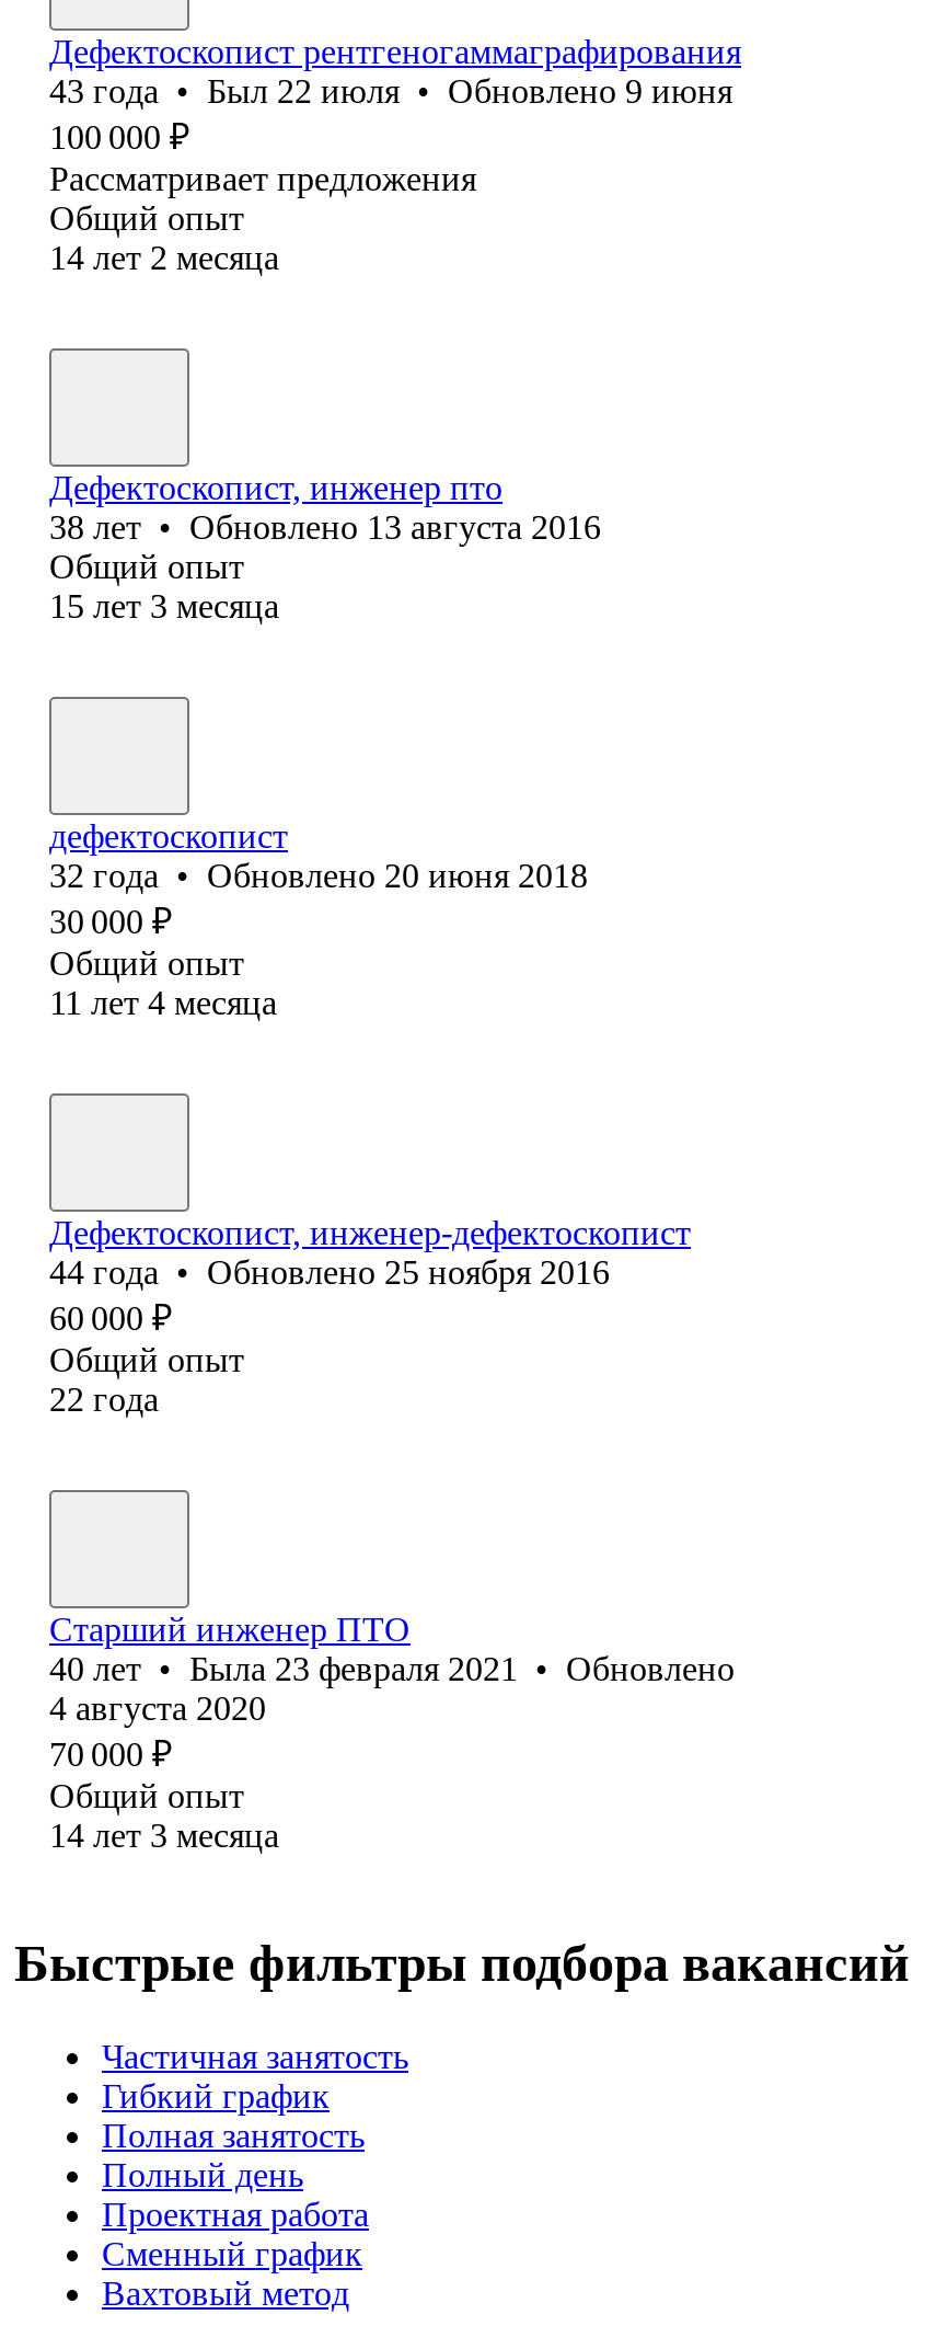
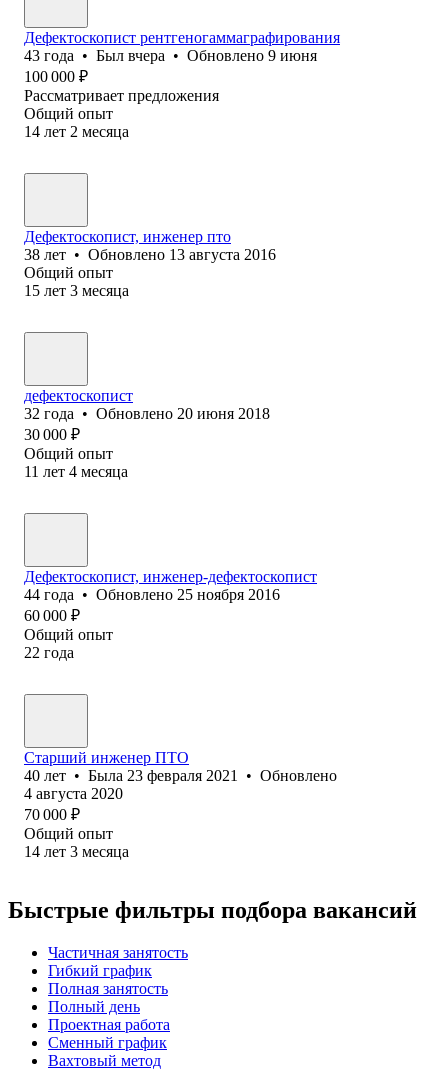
[49,72,732,109] 43 года • Был 22 июля • Обновлено9 июня -> [24,47,317,64] 43 года • Был вчера • Обновлено9 июня

